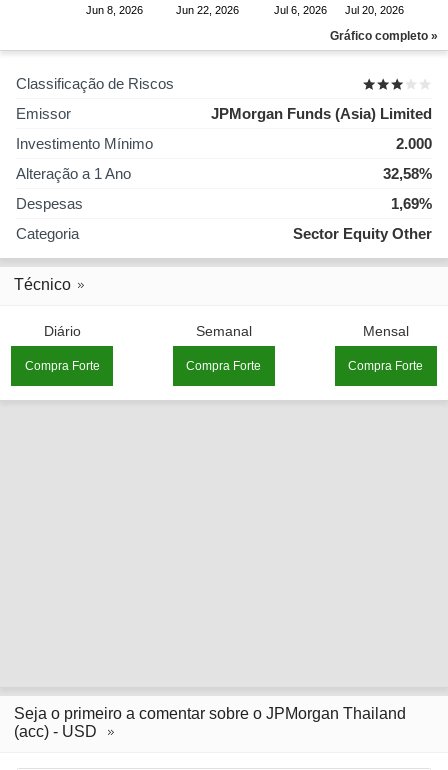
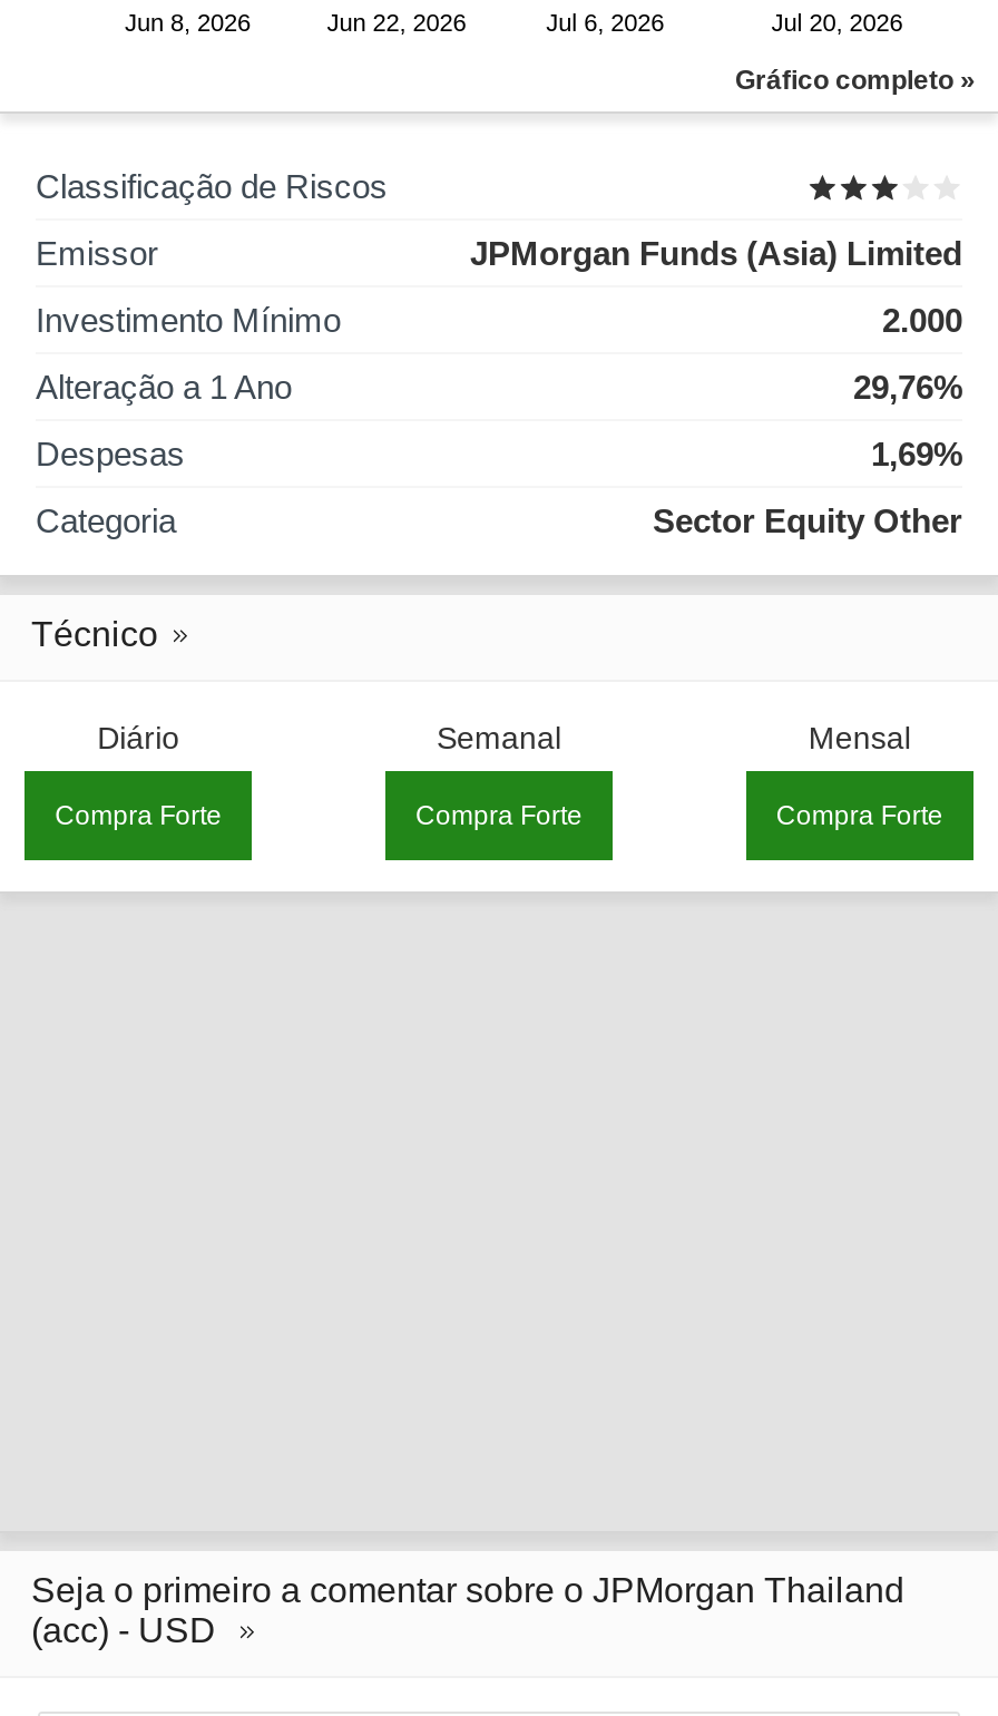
[383,165,432,182] 32,58% -> [853,368,962,406] 29,76%

